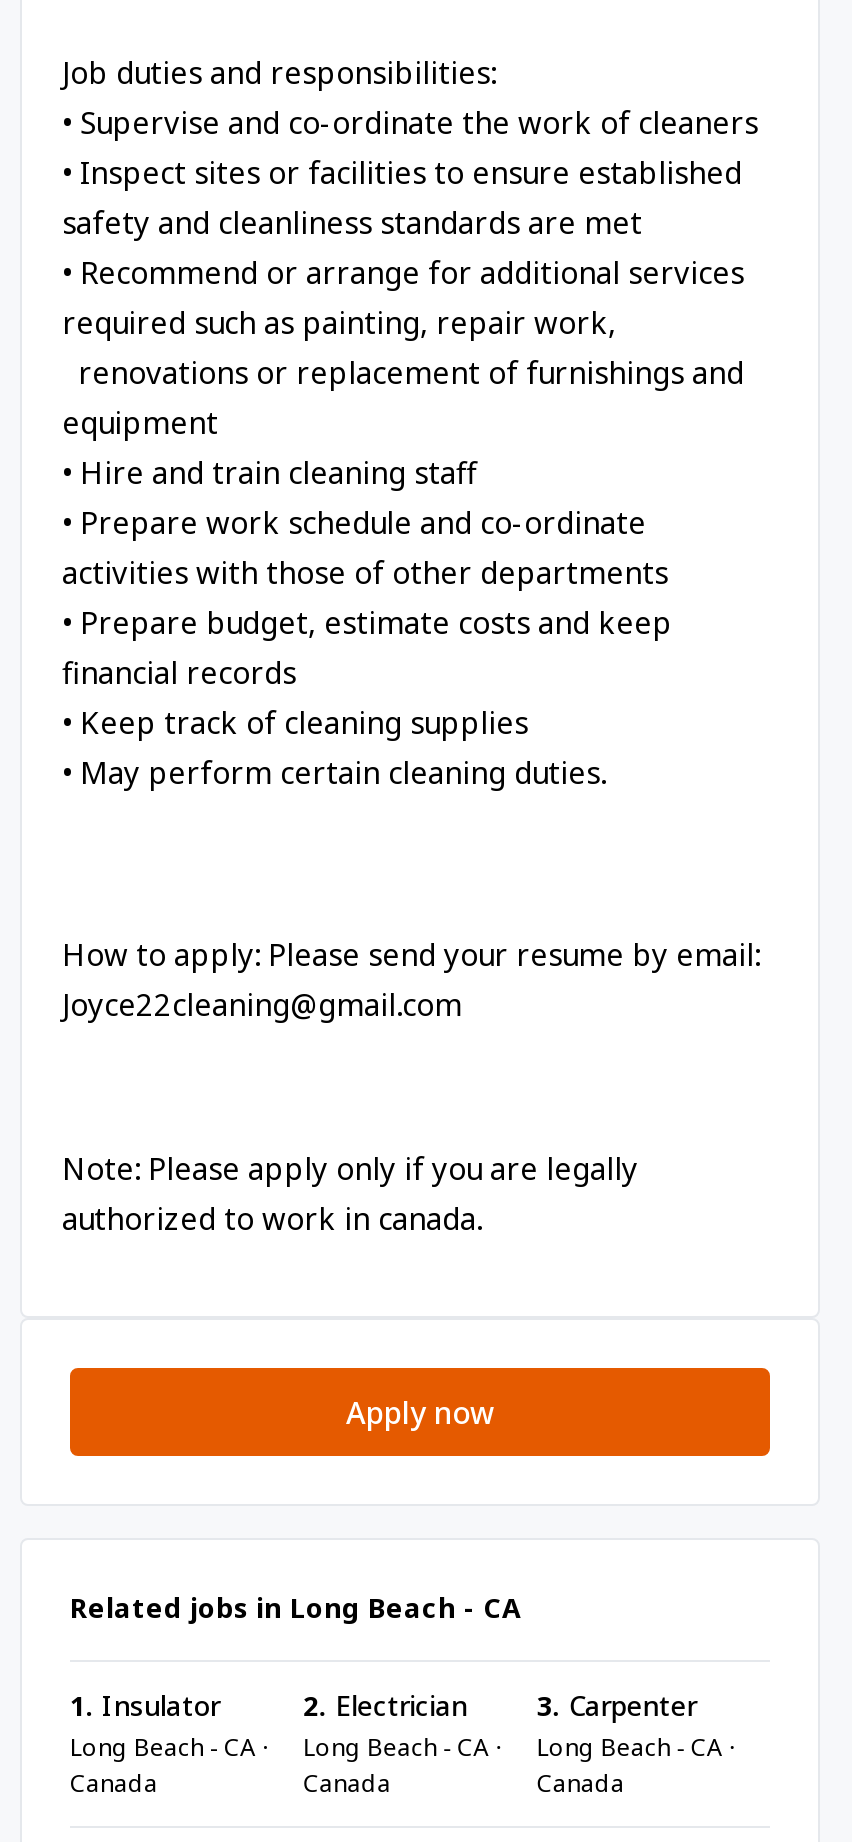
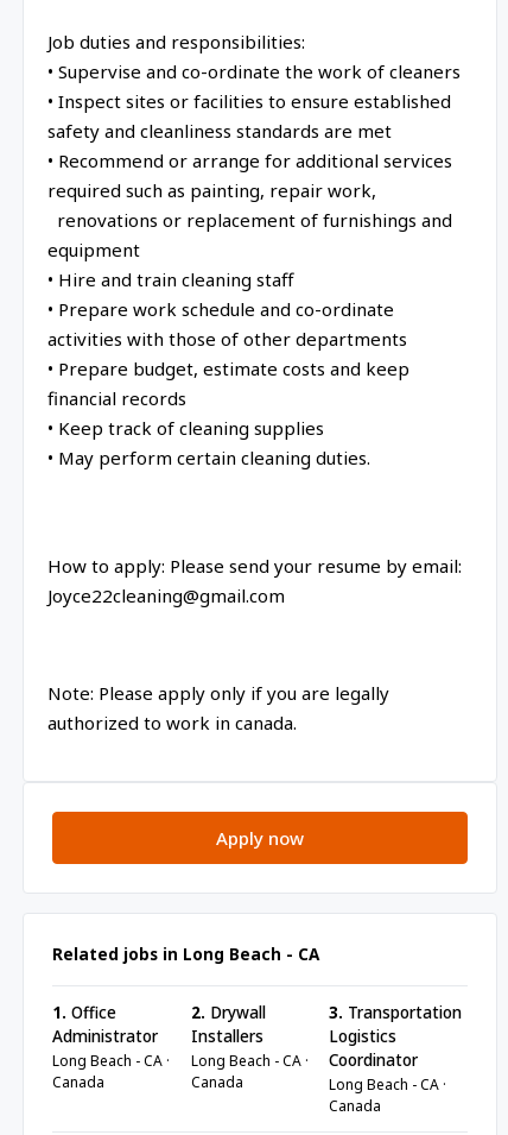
[70,1688,220,1724] 1. Insulator -> [52,1002,158,1047] 1. Office | Administrator
[303,1688,467,1724] 2. Electrician -> [191,1002,266,1047] 2. Drywall | Installers
[537,1688,697,1724] 3. Carpenter -> [329,1002,462,1071] 3. Transportation | Logistics | Coordinator

